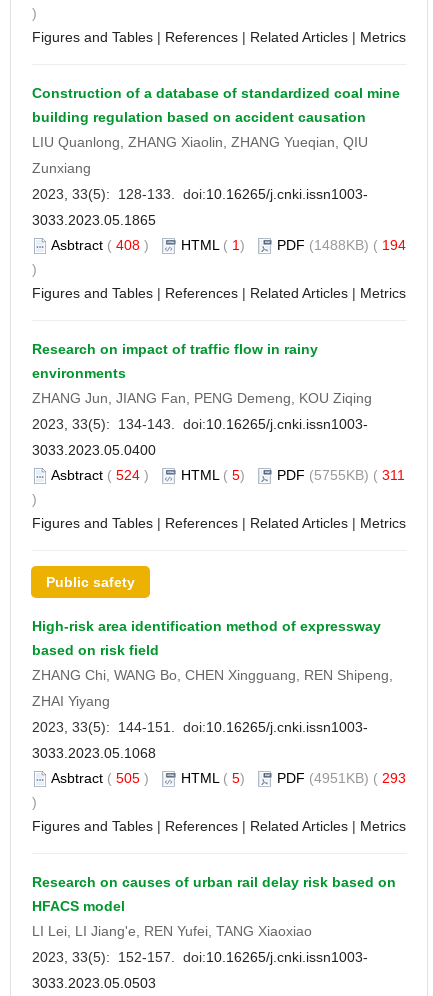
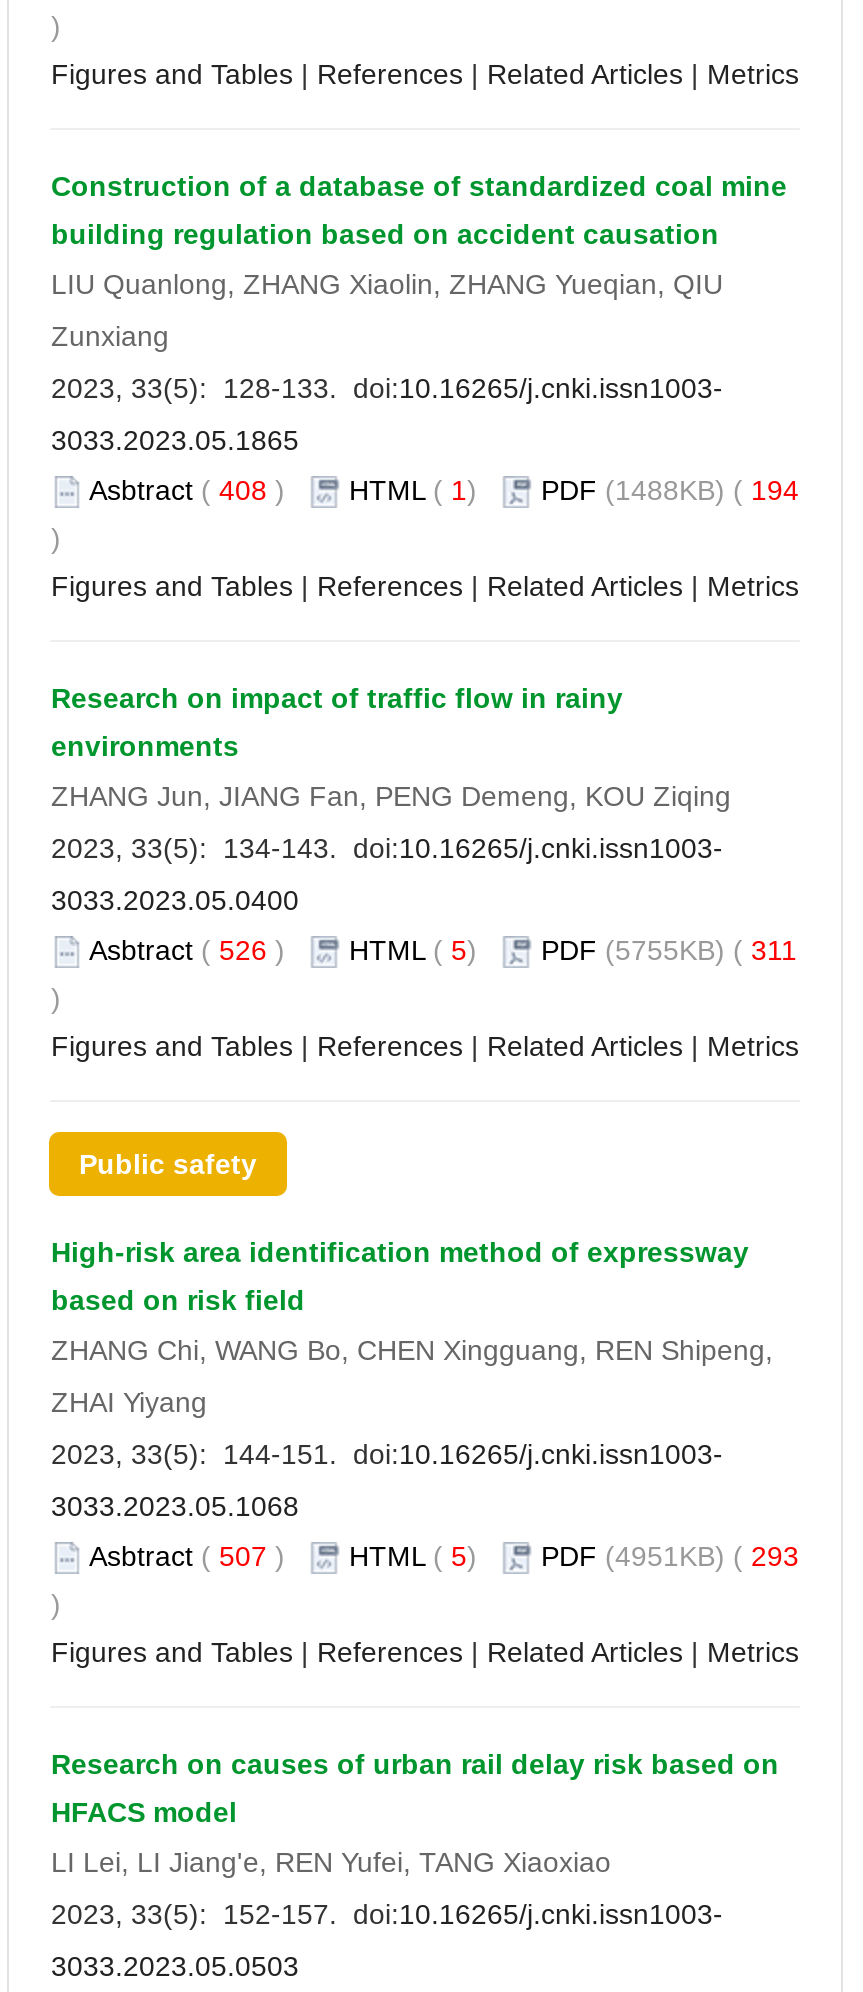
[51,467,405,483] Asbtract (524) HTML (5) PDF (5755KB) (311 -> [89,934,797,966] Asbtract (526) HTML (5) PDF (5755KB) (311
[51,770,406,786] Asbtract (505) HTML (5) PDF (4951KB) (293 -> [89,1540,799,1572] Asbtract (507) HTML (5) PDF (4951KB) (293

